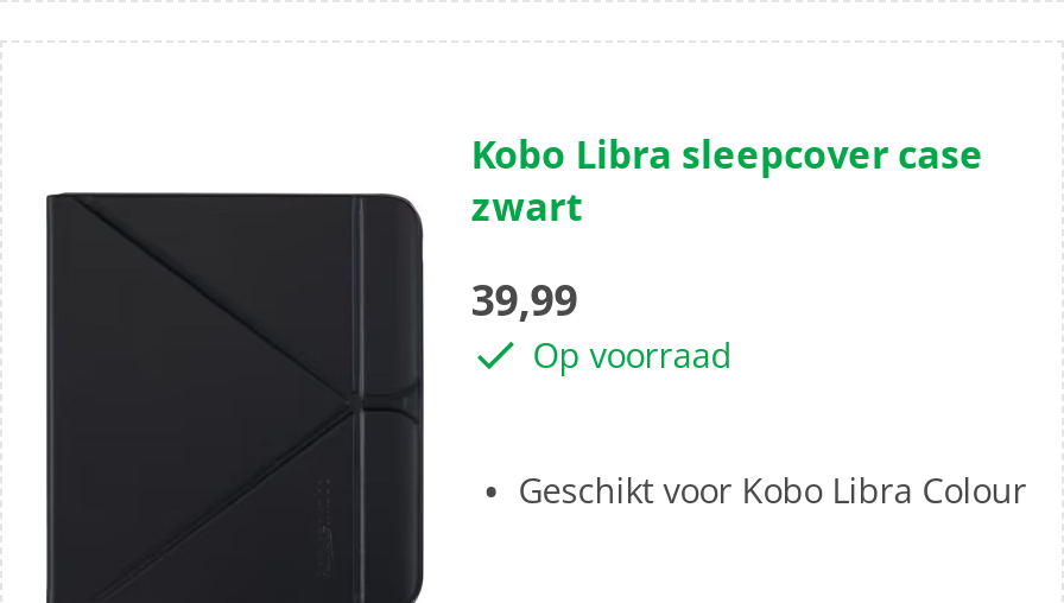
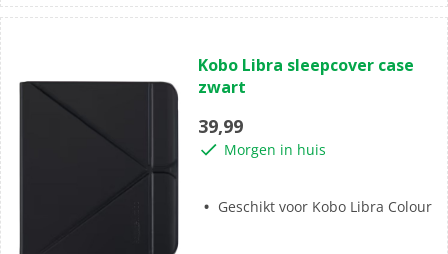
[532,331,732,376] Op voorraad -> [224,139,326,158] Morgen in huis

